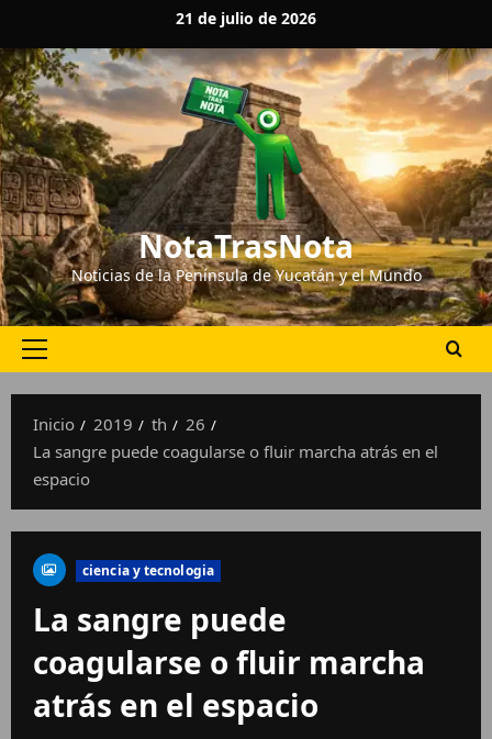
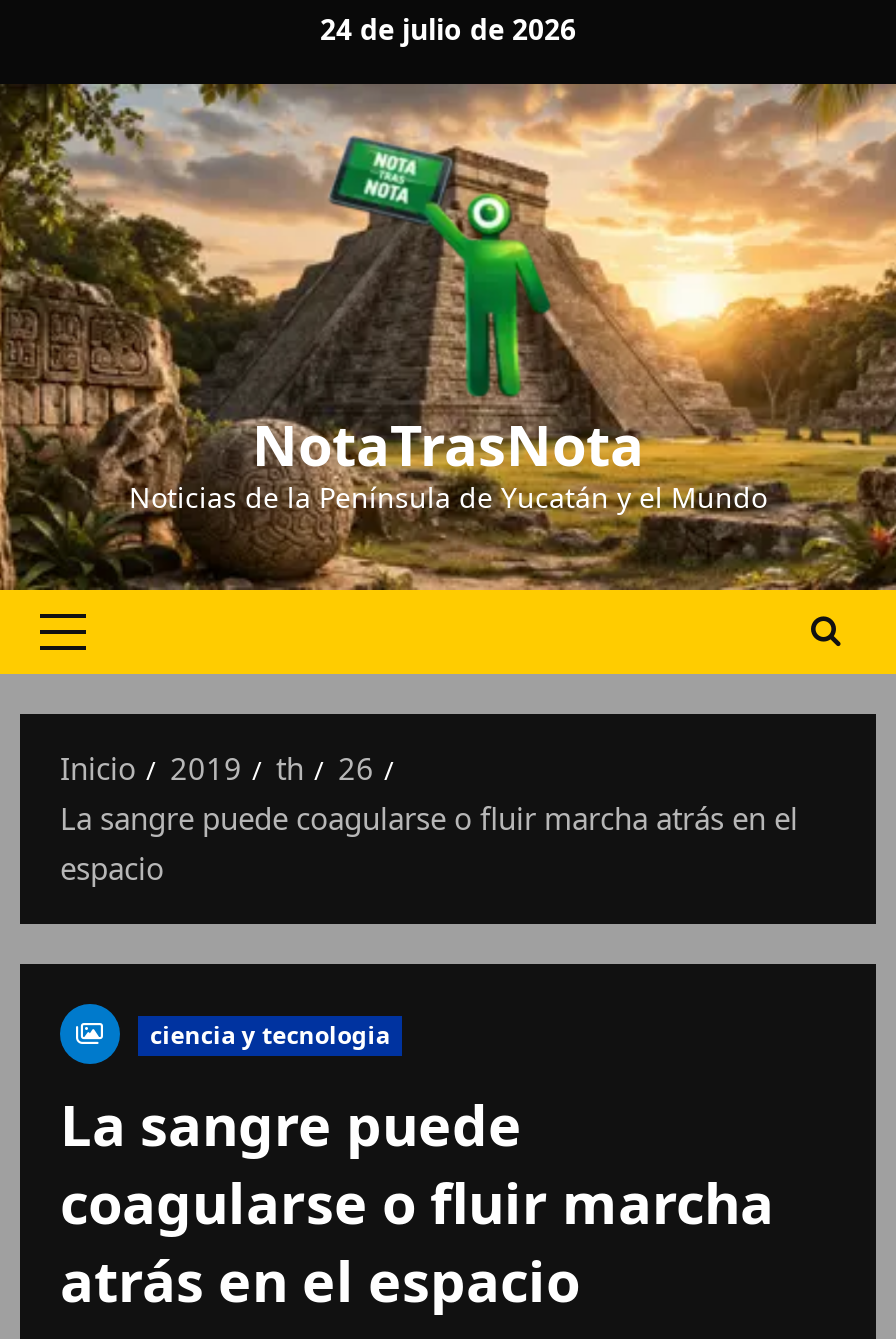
[176,8,316,29] 21 de julio de 2026 -> [320,10,576,48] 24 de julio de 2026

